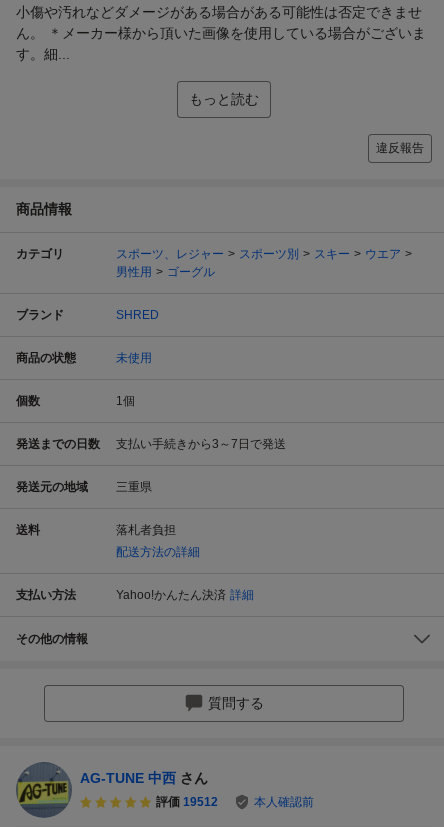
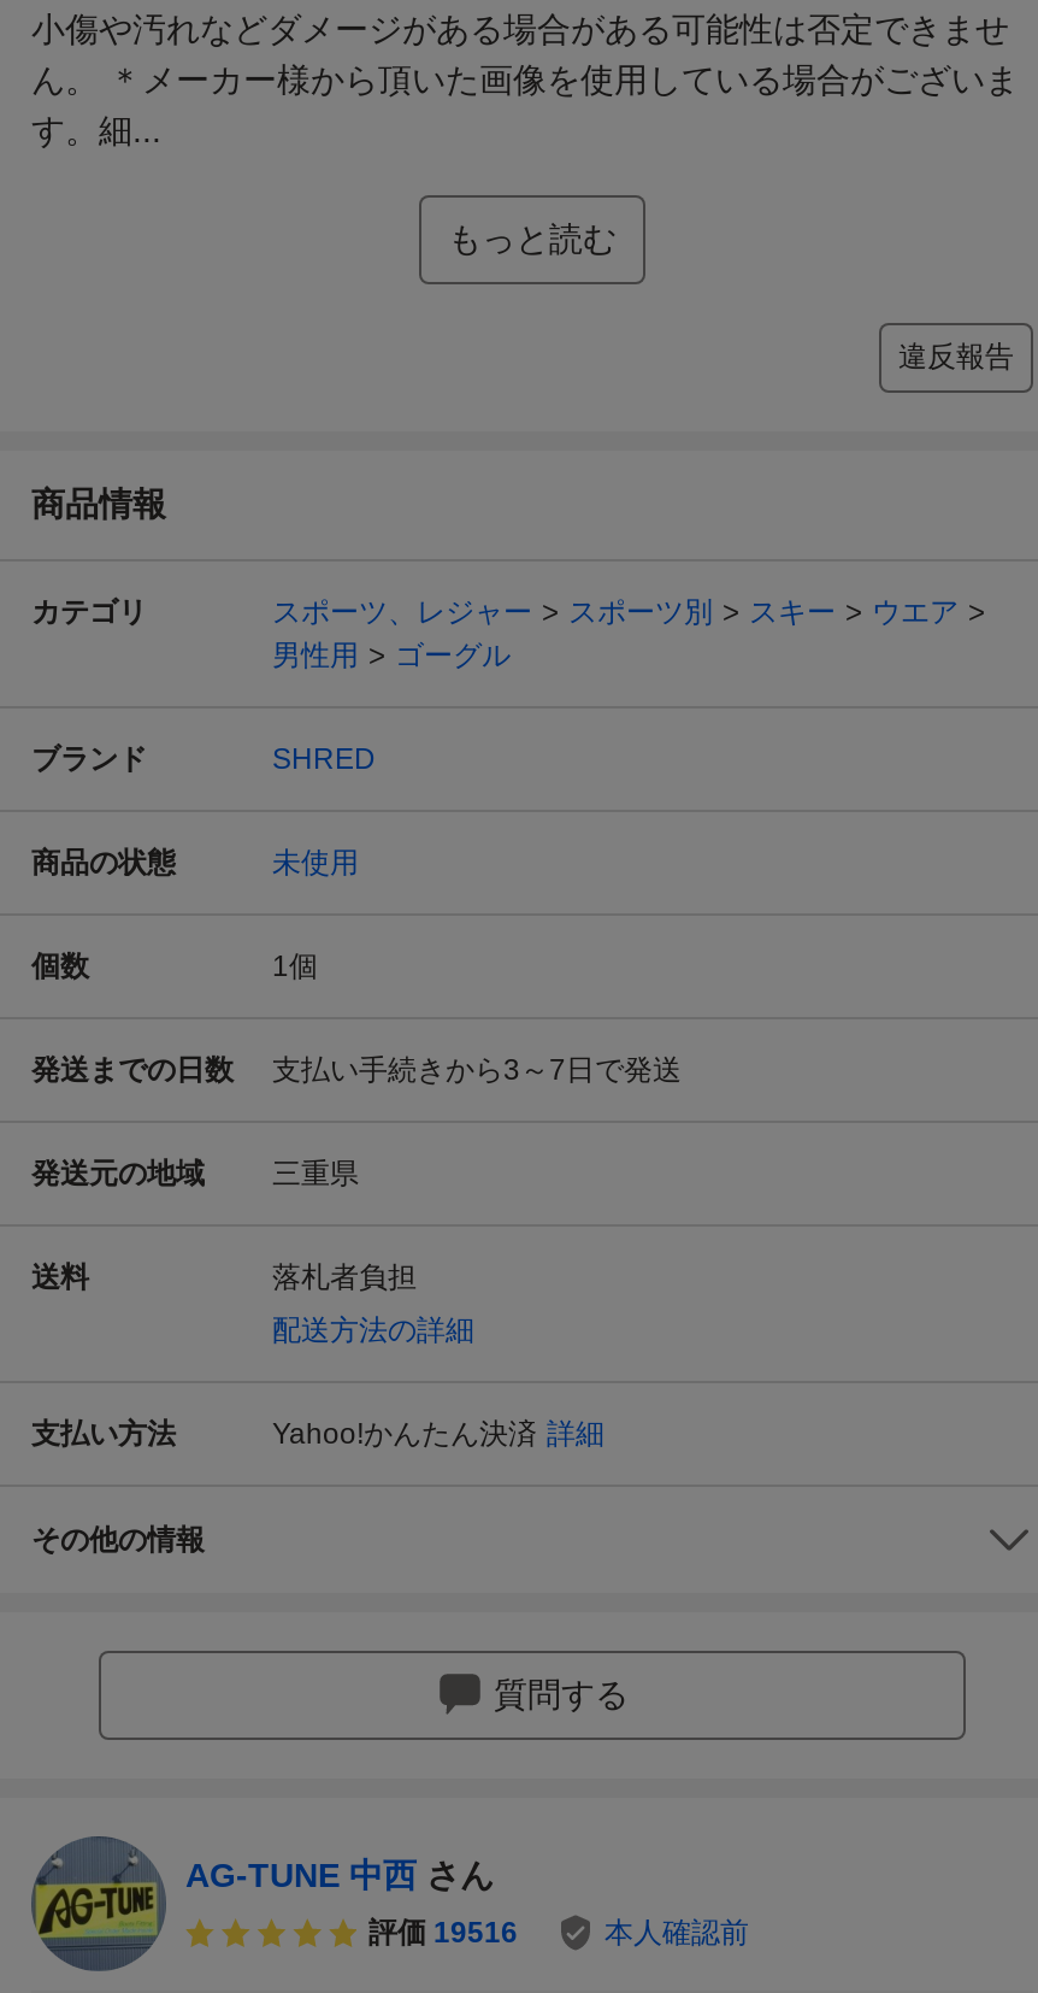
[156,795,218,809] 評価 19512 -> [368,1917,518,1951] 評価 19516

